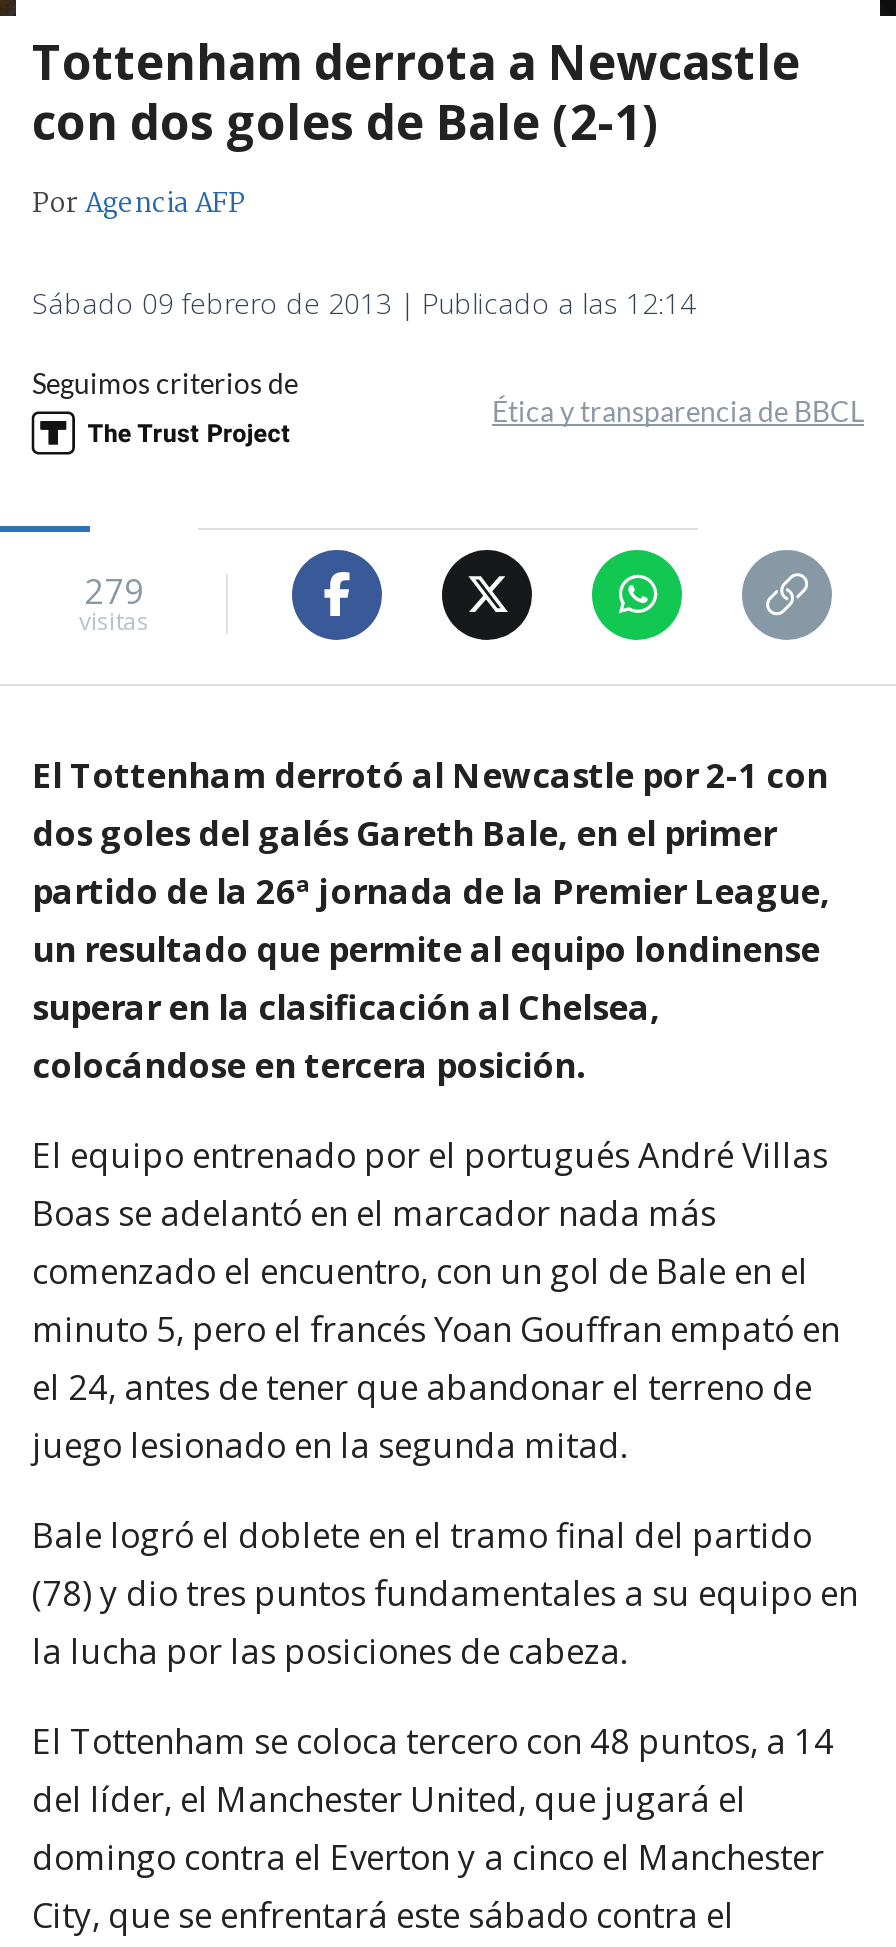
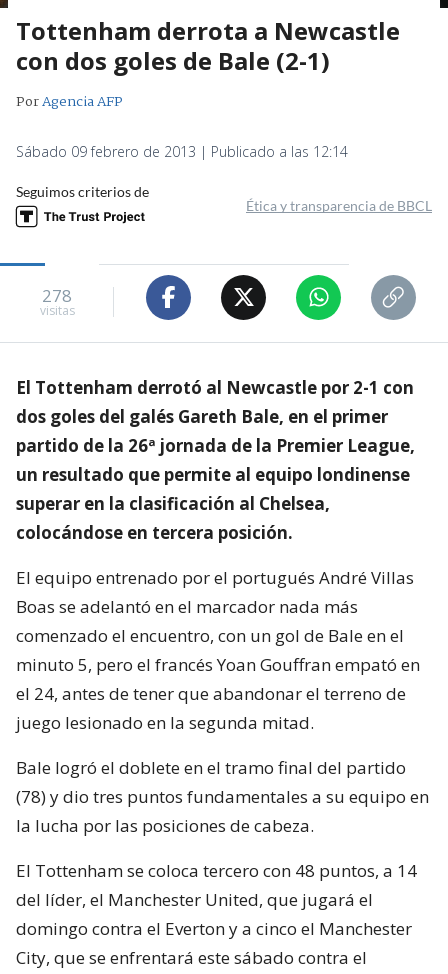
[84,569,144,615] 279 -> [42,284,72,307] 278

